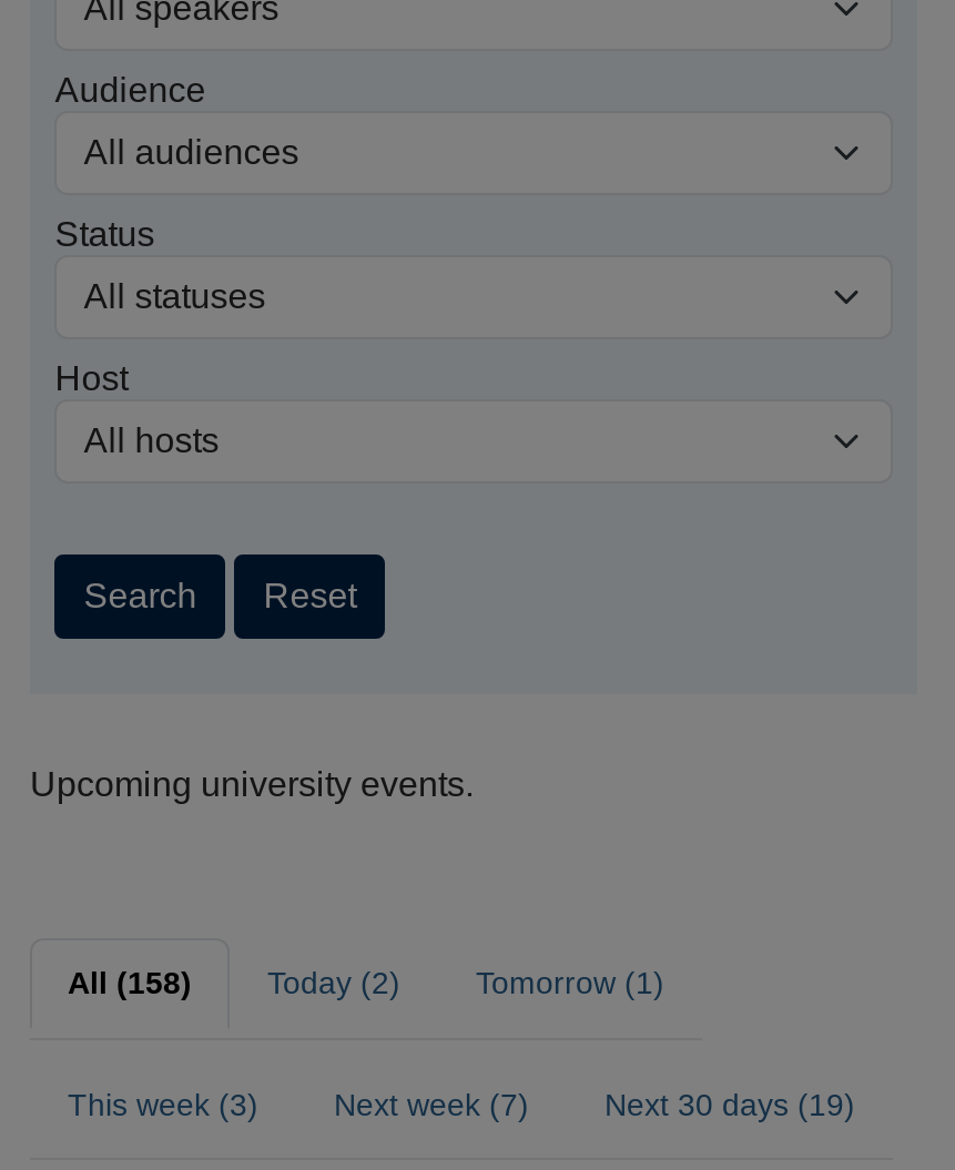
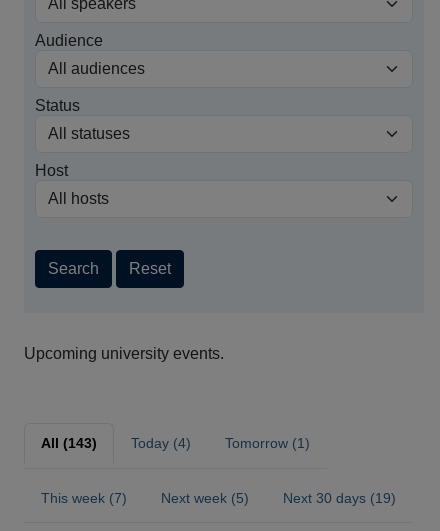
[68,965,192,1001] All (158) -> [41,435,97,451] All (143)
[267,965,400,1001] Today (2) -> [131,435,191,451] Today (4)
[68,1086,258,1121] This week (3) -> [41,490,127,506] This week (7)
[334,1086,529,1121] Next week (7) -> [161,490,249,506] Next week (5)

